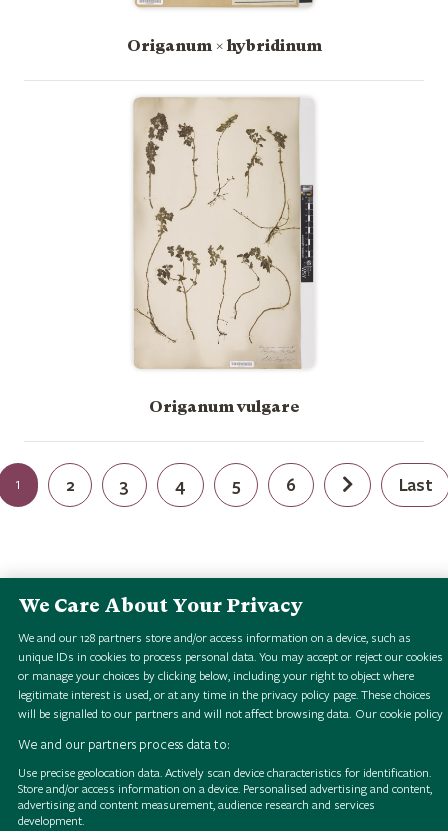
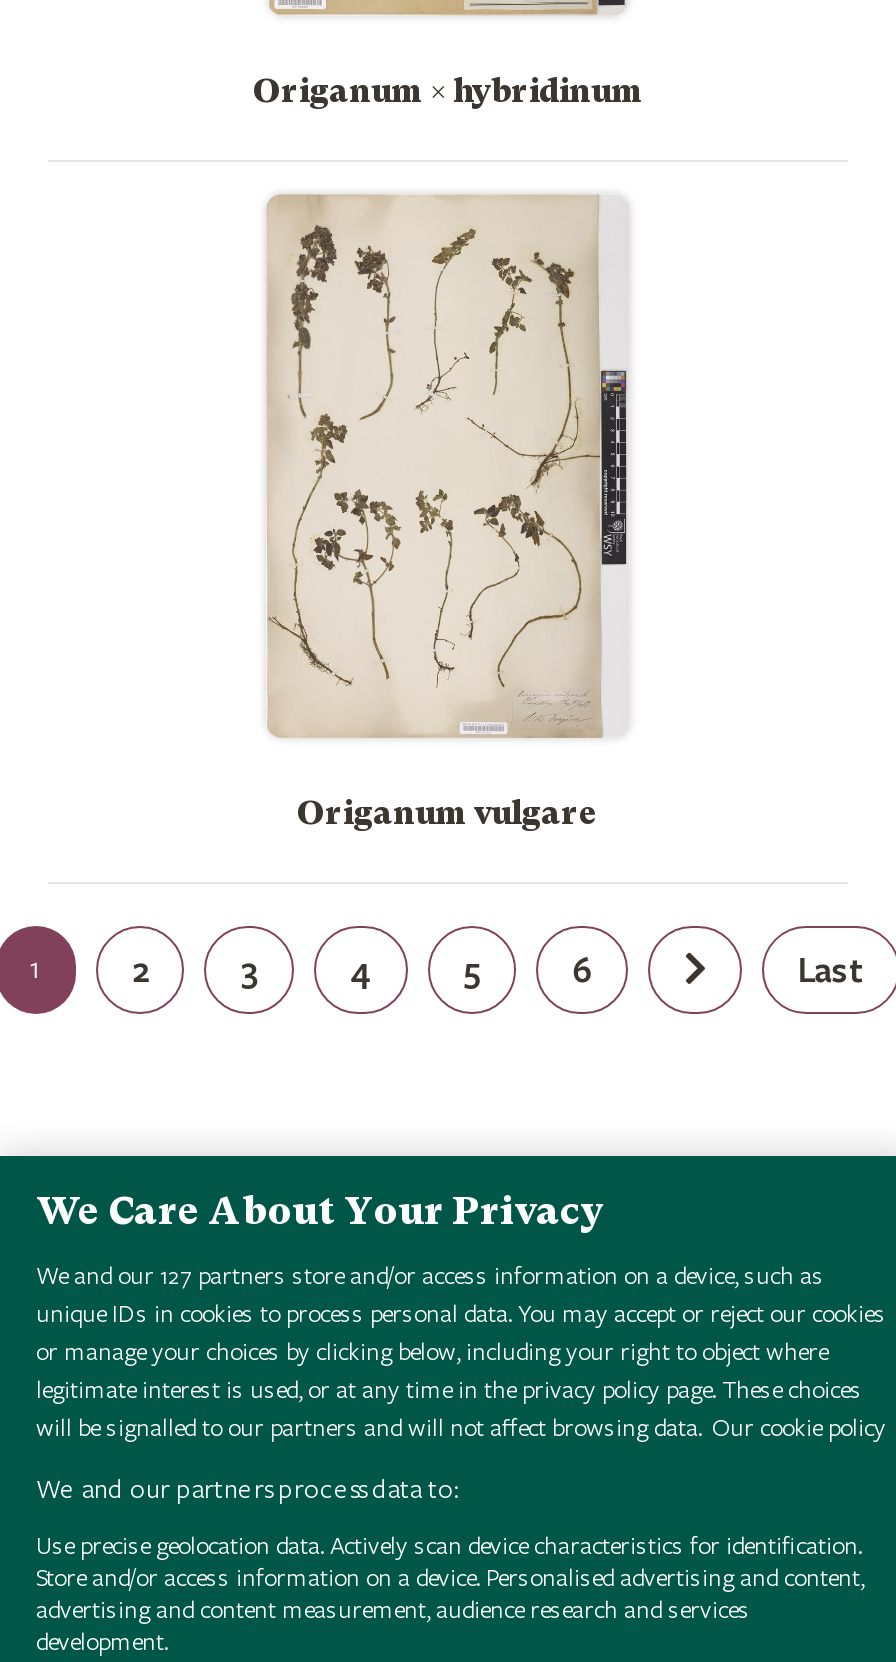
[18,629,411,645] We and our 128 partners store and/or access information on a device, such as -> [36,1258,824,1290] We and our 127 partners store and/or access information on a device, such as

